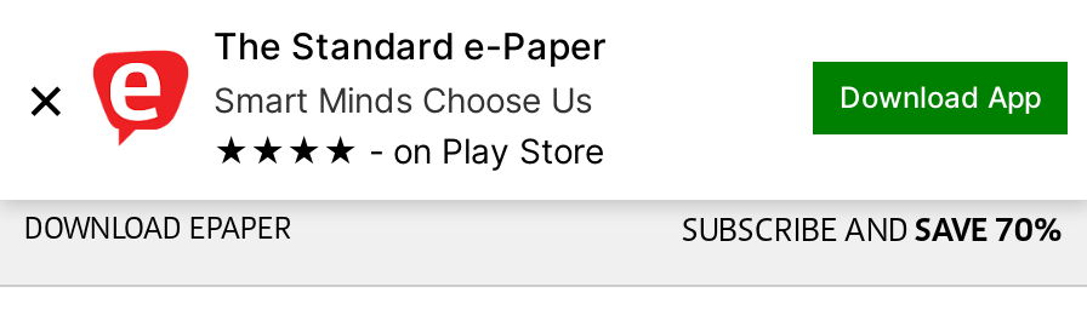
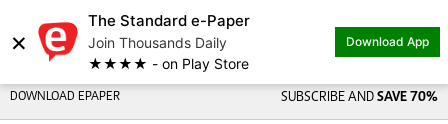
[214,79,592,120] Smart Minds Choose Us -> [88,34,227,51] Join Thousands Daily

